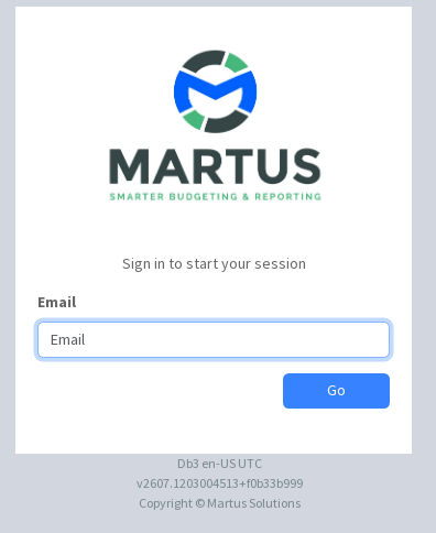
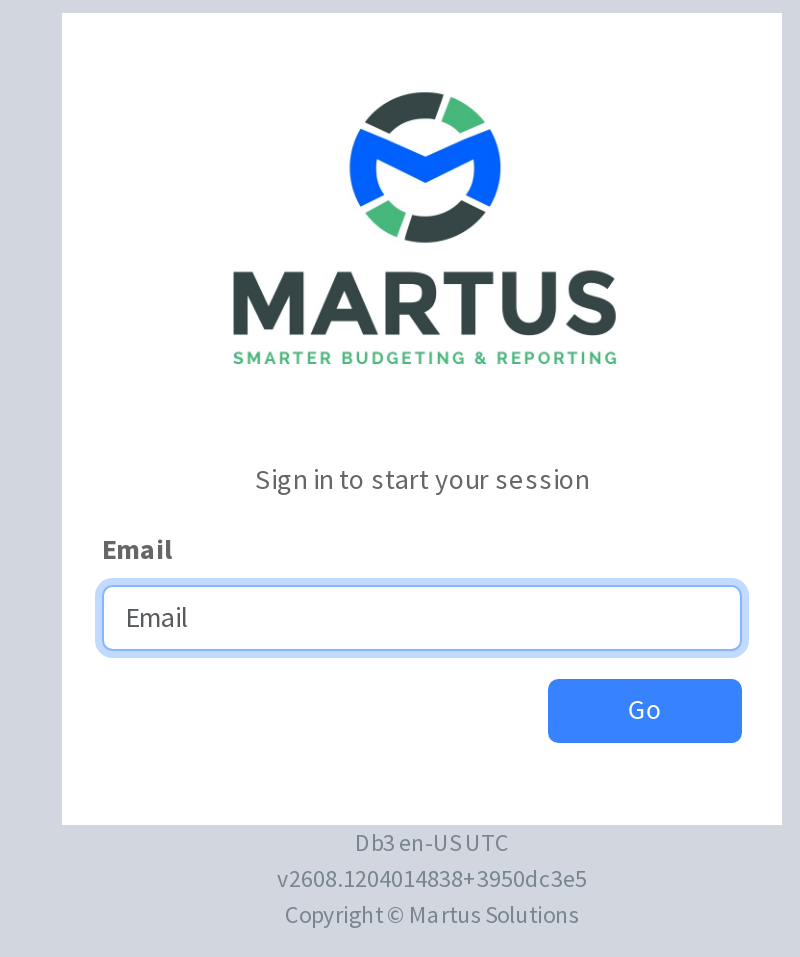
[136,474,302,491] v2607.1203004513+f0b33b999 -> [277,862,587,892] v2608.1204014838+3950dc3e5

